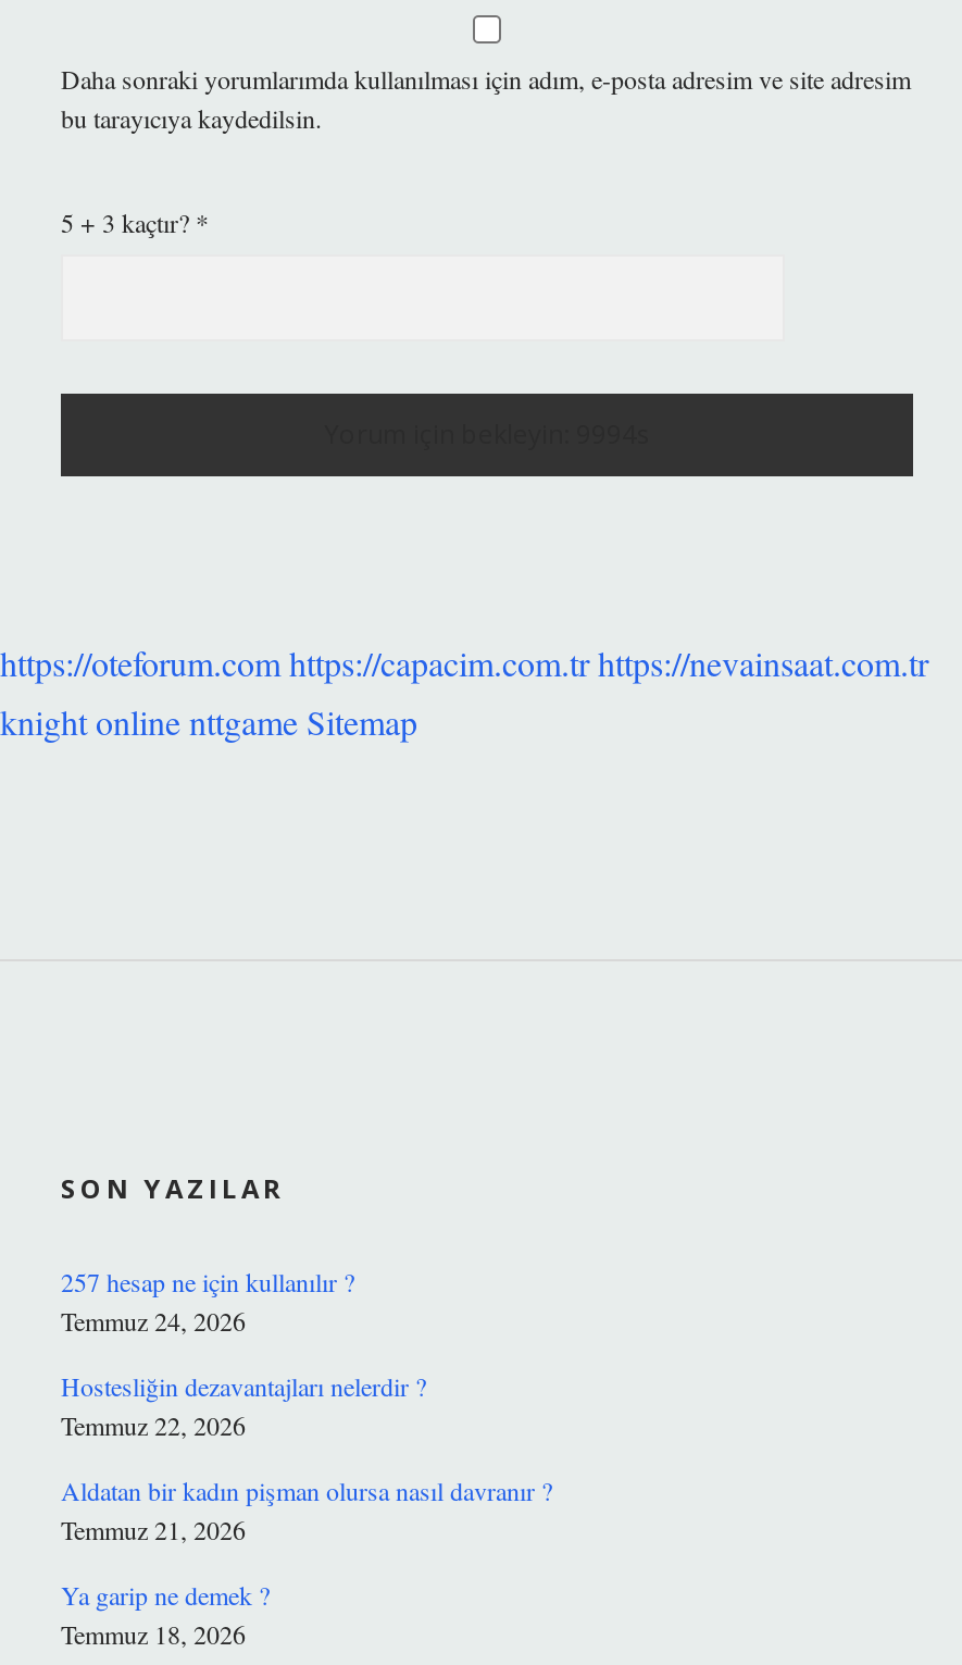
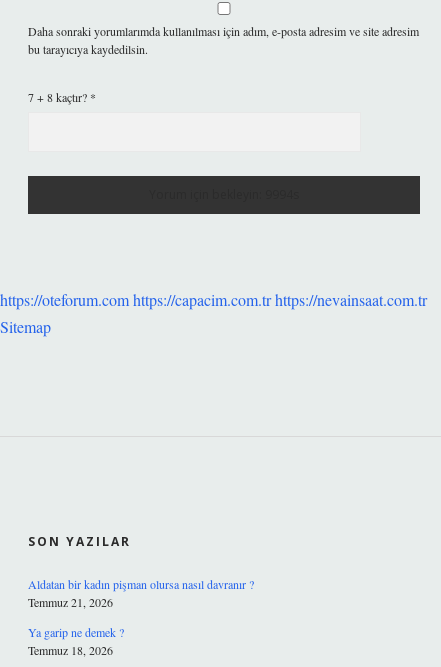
[61,204,209,239] 5 + 3 kaçtır? * -> [28,89,96,105] 7 + 8 kaçtır? *
[0,698,417,744] knight online nttgame Sitemap -> [0,316,51,337] Sitemap
[61,1264,426,1442] 257 hesap ne için kullanılır ? | Temmuz 24, 2026 | Hostesliğin dezavantajları nelerdir ? | Temmuz 22, 2026 -> none

